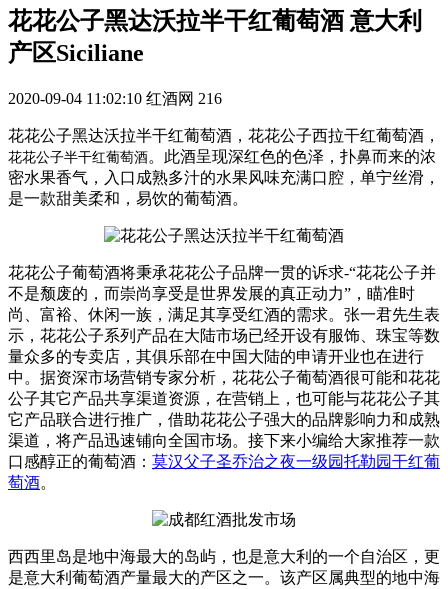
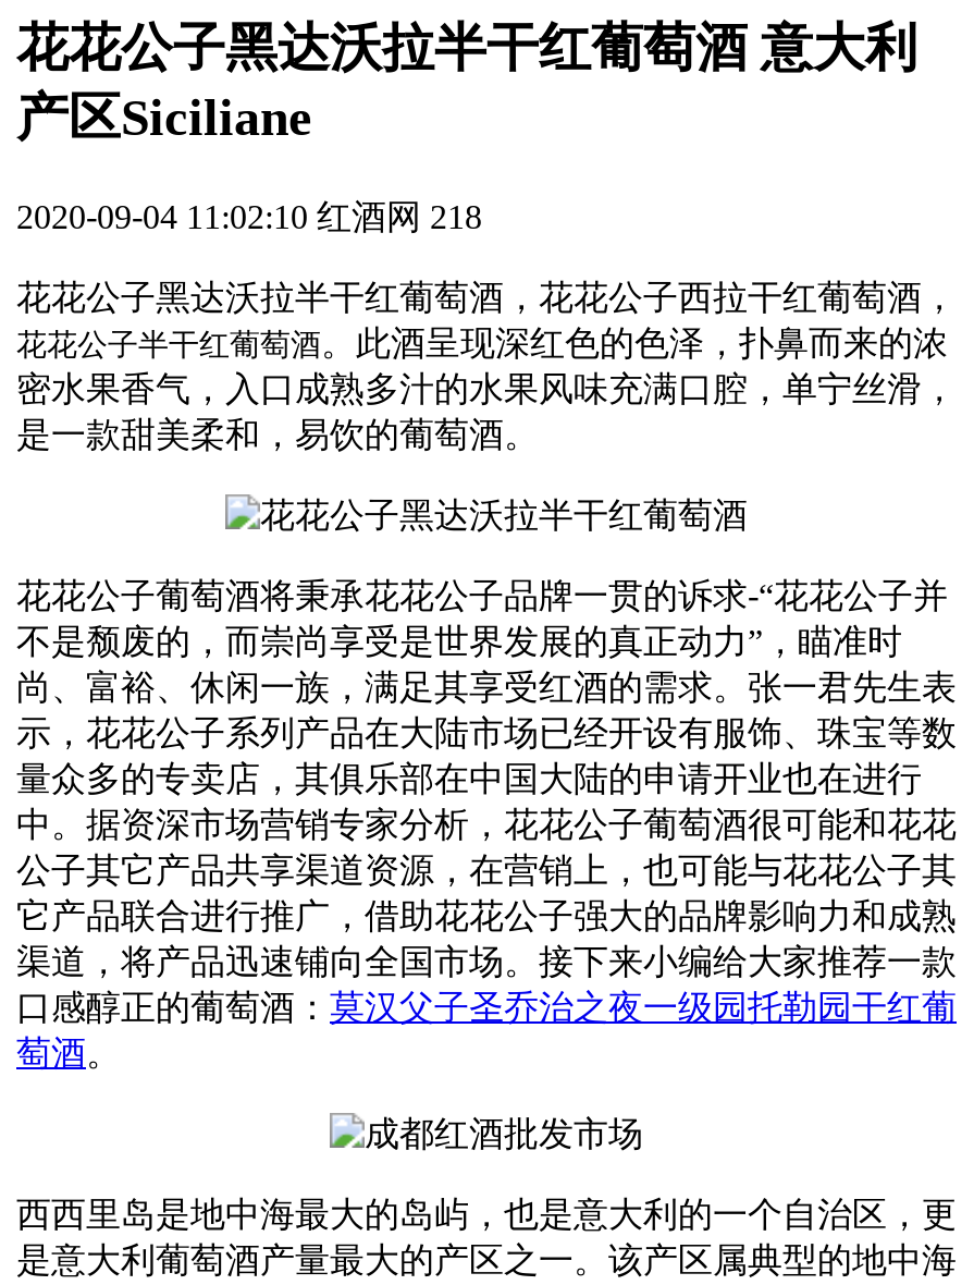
[8,90,222,107] 2020-09-04 11:02:10 红酒网 216 -> [16,199,482,236] 2020-09-04 11:02:10 红酒网 218

